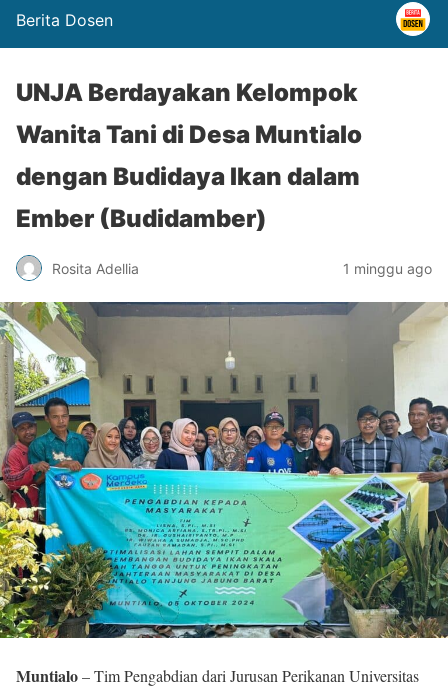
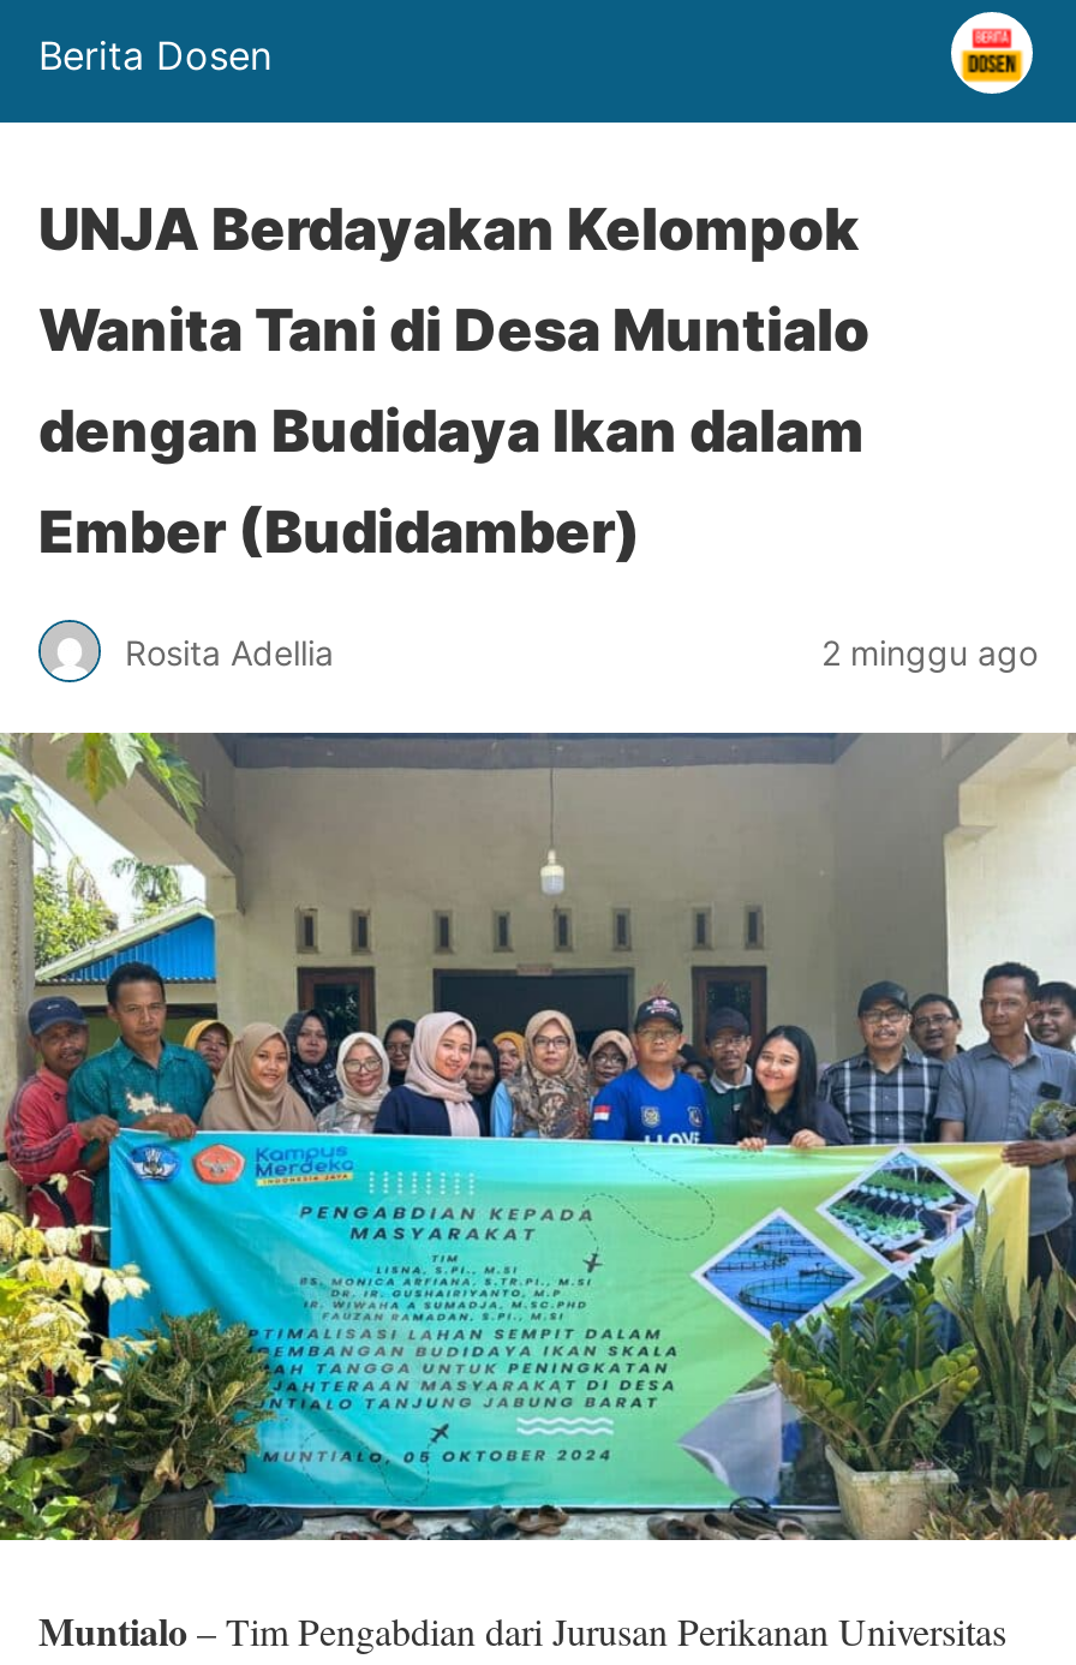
[343,259,432,276] 1 minggu ago -> [821,631,1038,672] 2 minggu ago

